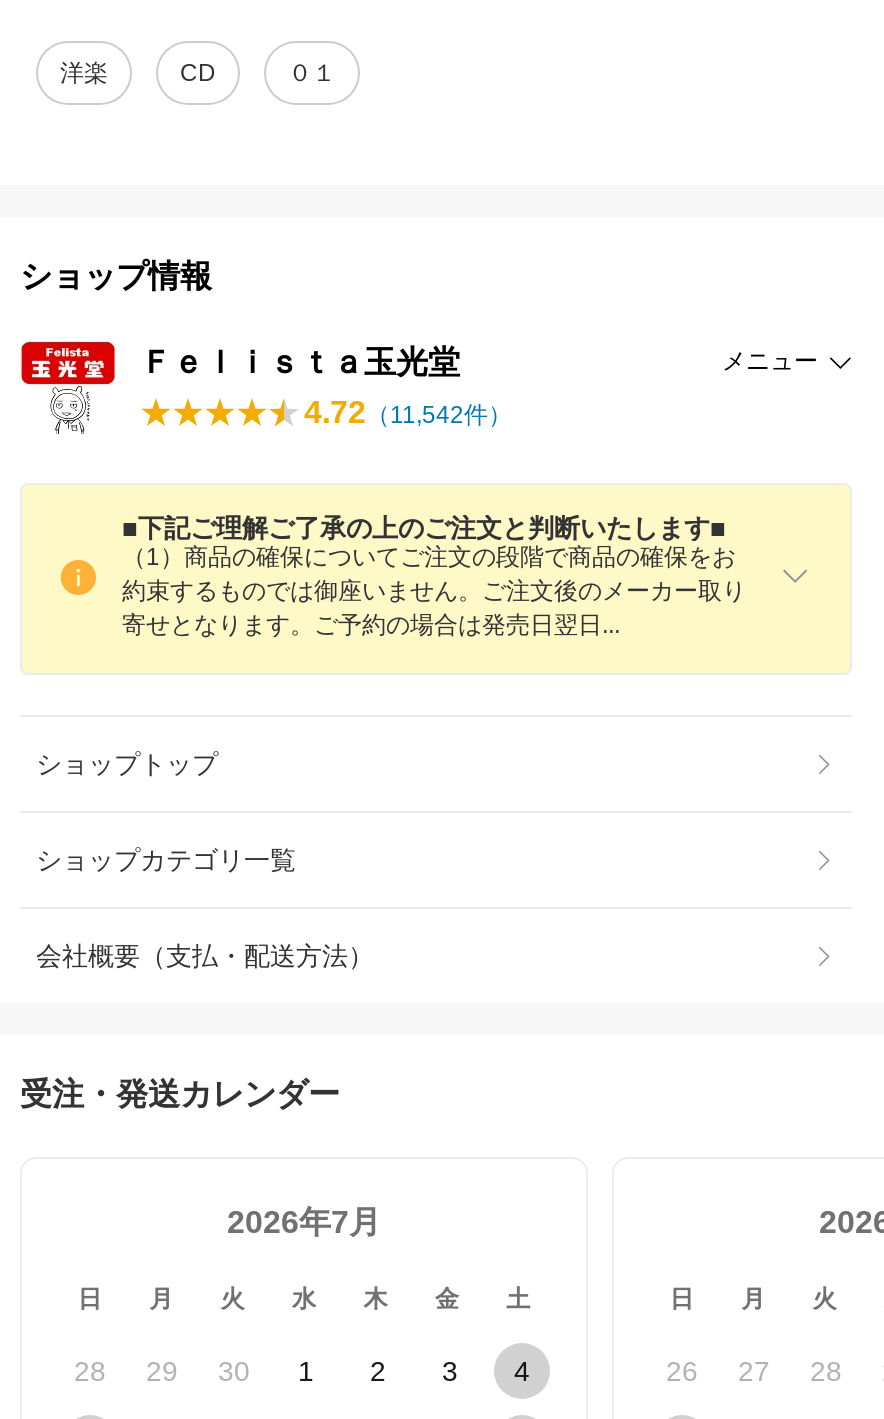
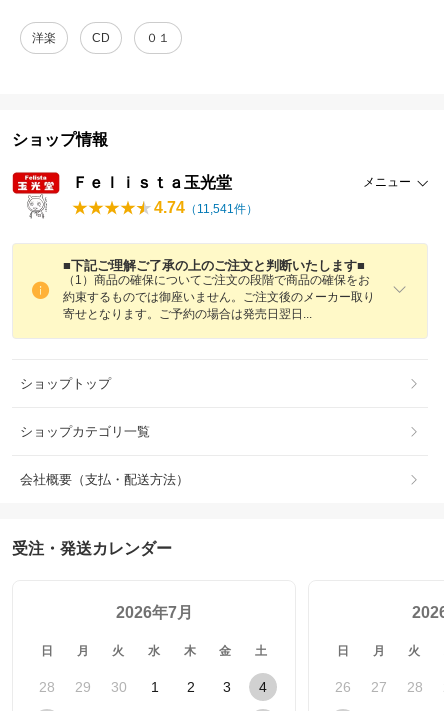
[304,395,512,429] 4.72（11,542件） -> [154,199,258,216] 4.74（11,541件）

